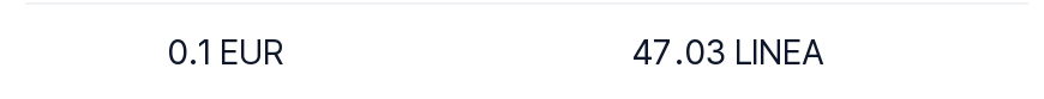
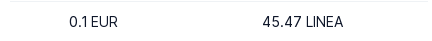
[631,31,823,72] 47.03 LINEA -> [261,13,342,30] 45.47 LINEA

